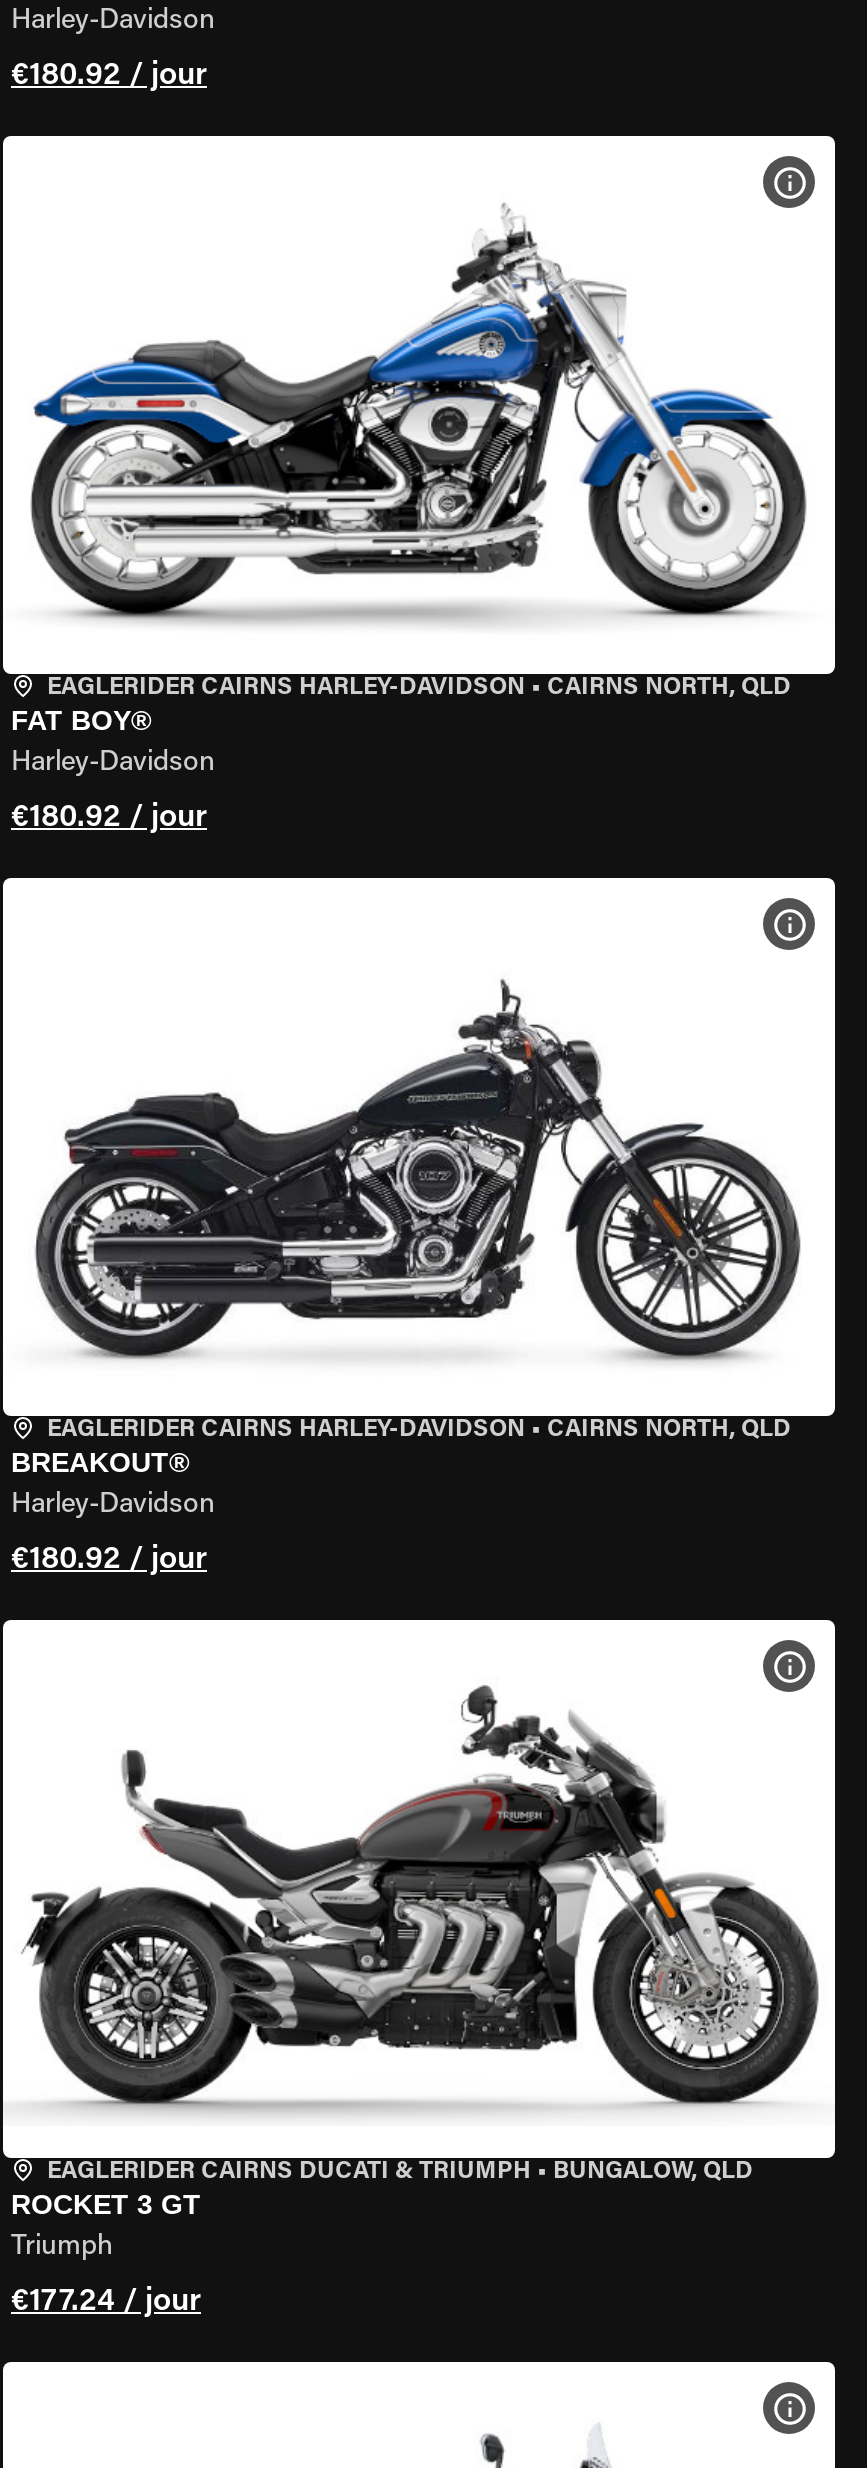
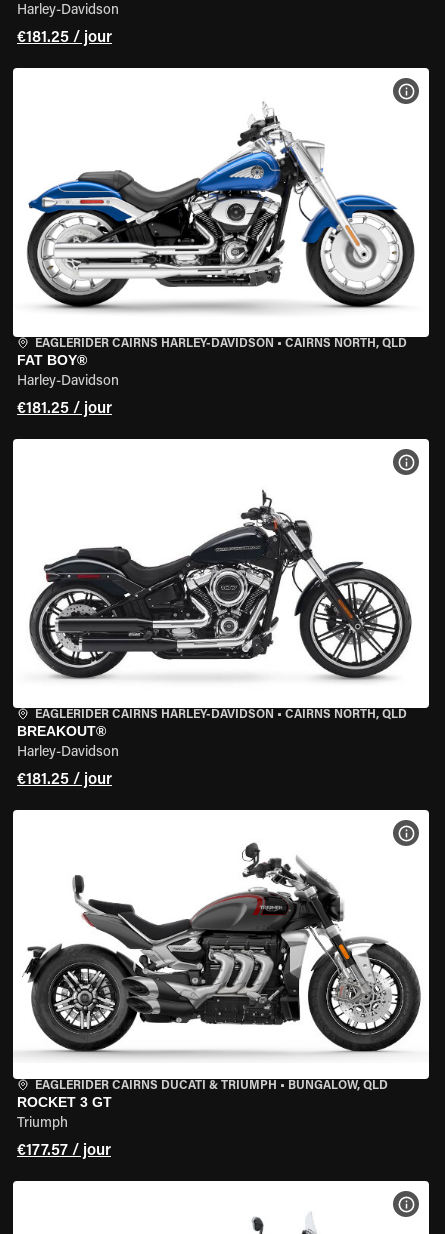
[11,60,207,92] €180.92 / jour -> [17,30,112,46] €181.25 / jour
[11,802,207,834] €180.92 / jour -> [17,401,112,417] €181.25 / jour
[11,1544,207,1576] €180.92 / jour -> [17,772,112,788] €181.25 / jour
[11,2286,201,2318] €177.24 / jour -> [17,1143,111,1159] €177.57 / jour

